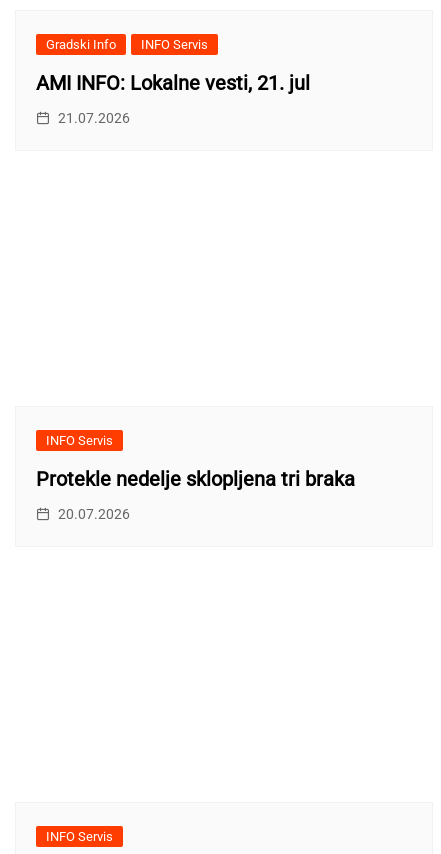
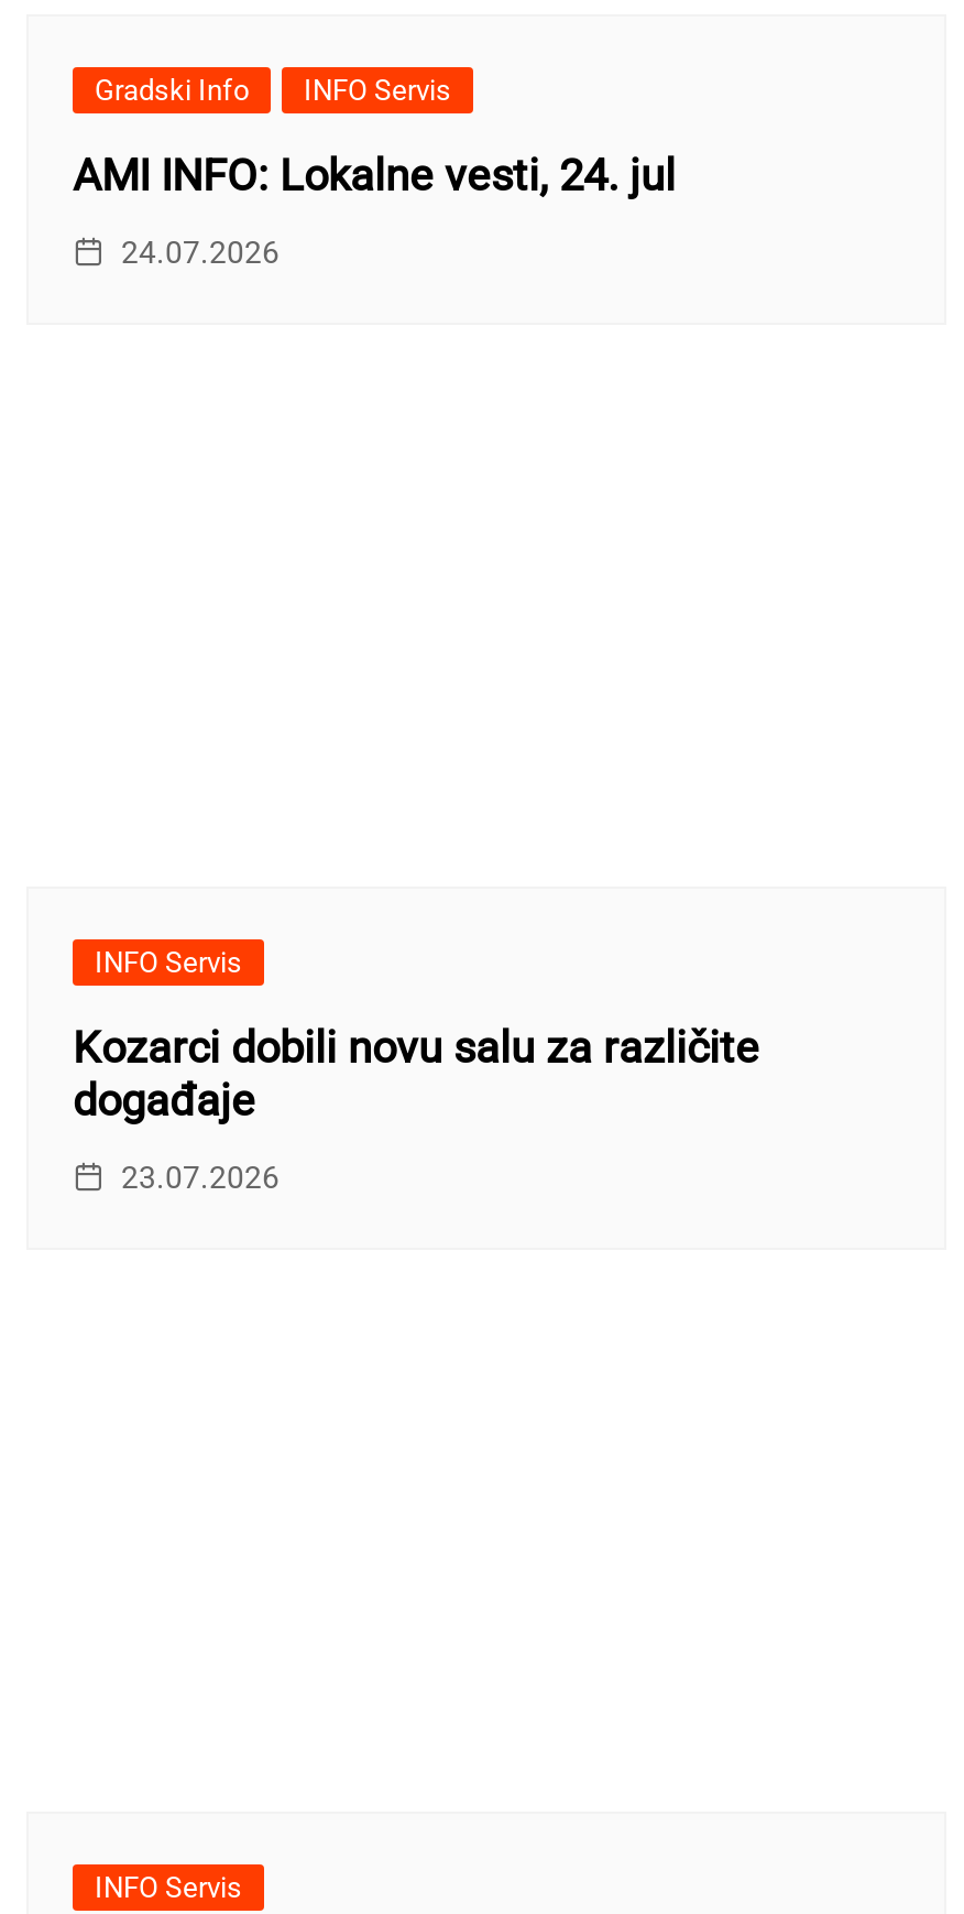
[36,71,310,95] AMI INFO: Lokalne vesti, 21. jul -> [73,147,676,200] AMI INFO: Lokalne vesti, 24. jul
[58,110,130,126] 21.07.2026 -> [121,233,280,268] 24.07.2026
[36,467,355,491] Protekle nedelje sklopljena tri braka -> [73,1020,759,1125] Kozarci dobili novu salu za različite | događaje
[58,506,130,522] 20.07.2026 -> [121,1159,280,1194] 23.07.2026

